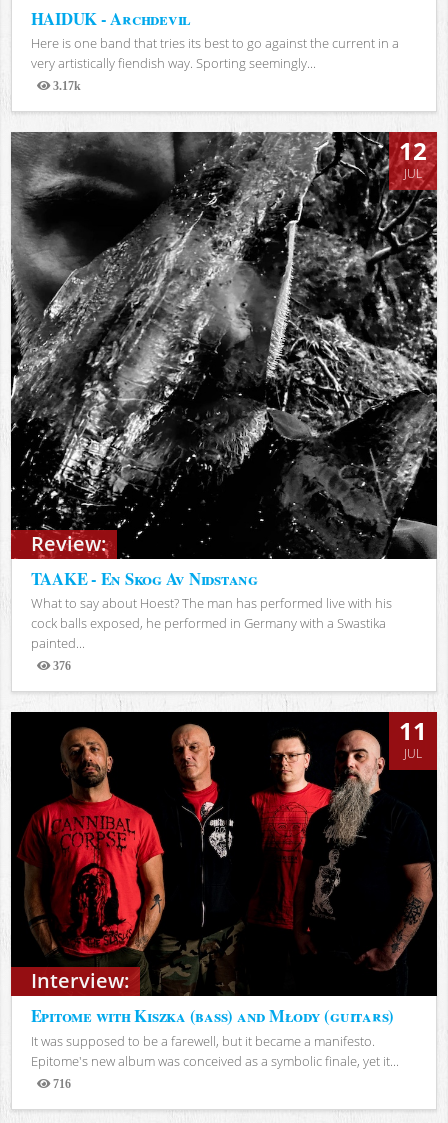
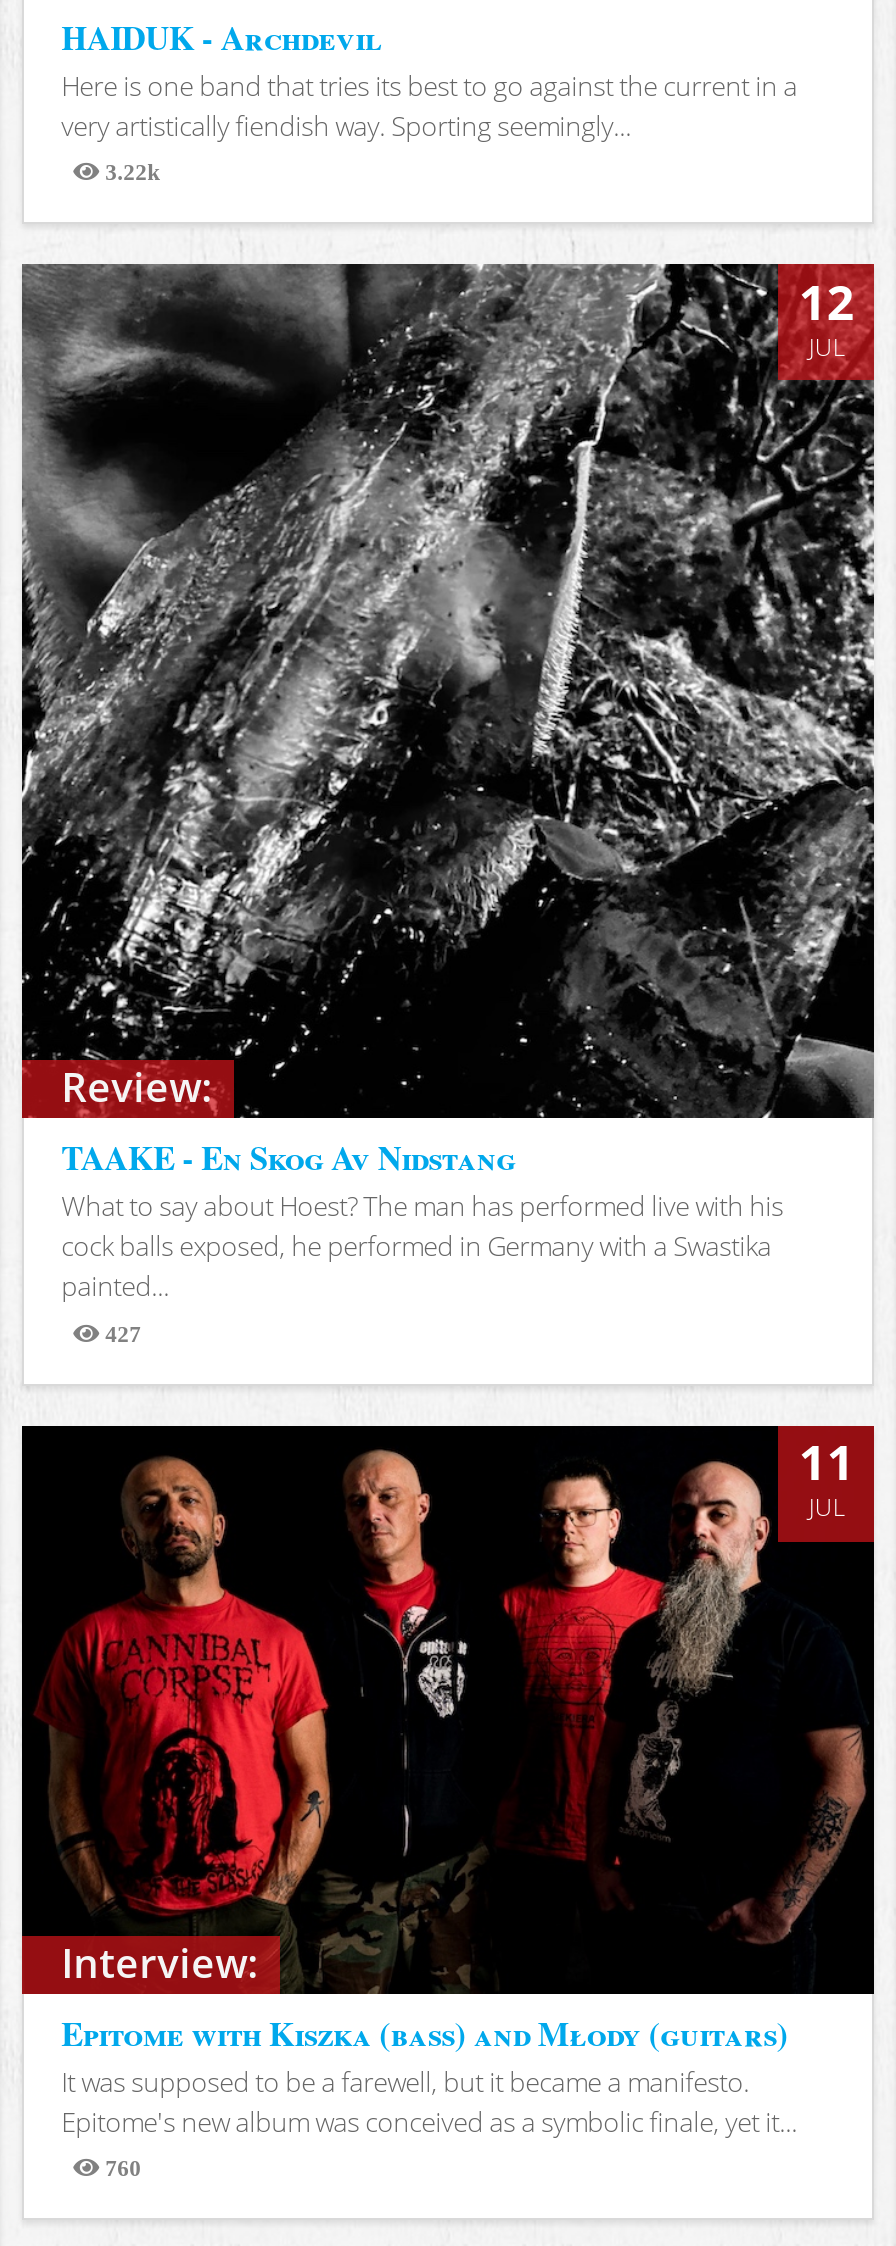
[50,80,81,91] 3.17k -> [99,160,161,182] 3.22k
[50,660,71,671] 376 -> [99,1321,141,1343] 427
[50,1078,71,1089] 716 -> [99,2156,141,2178] 760

